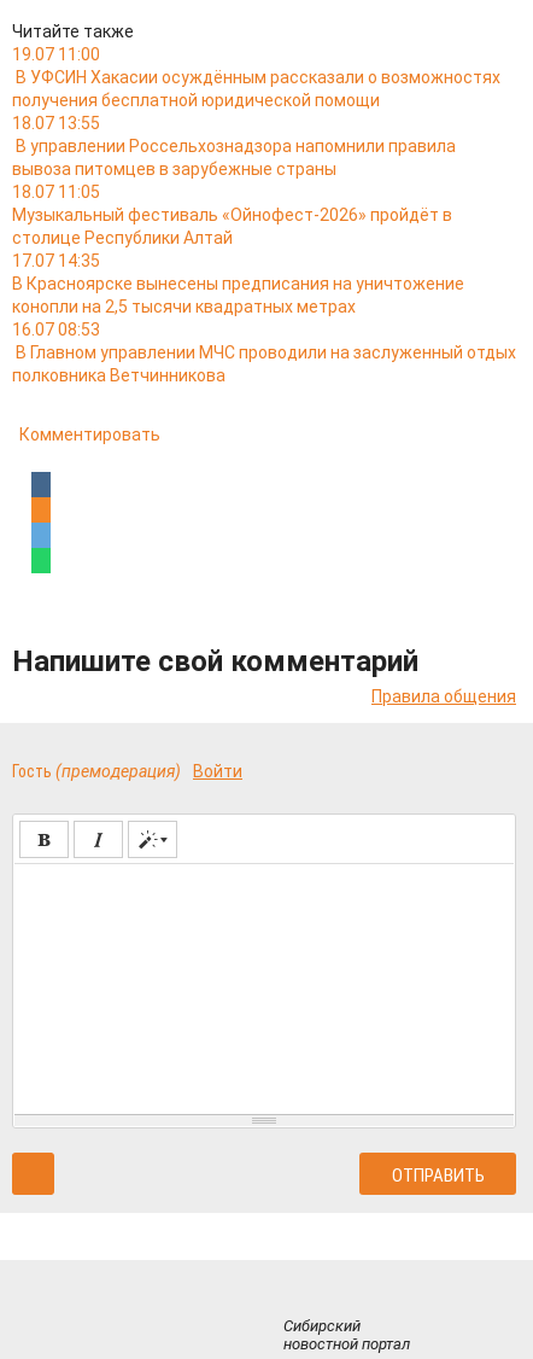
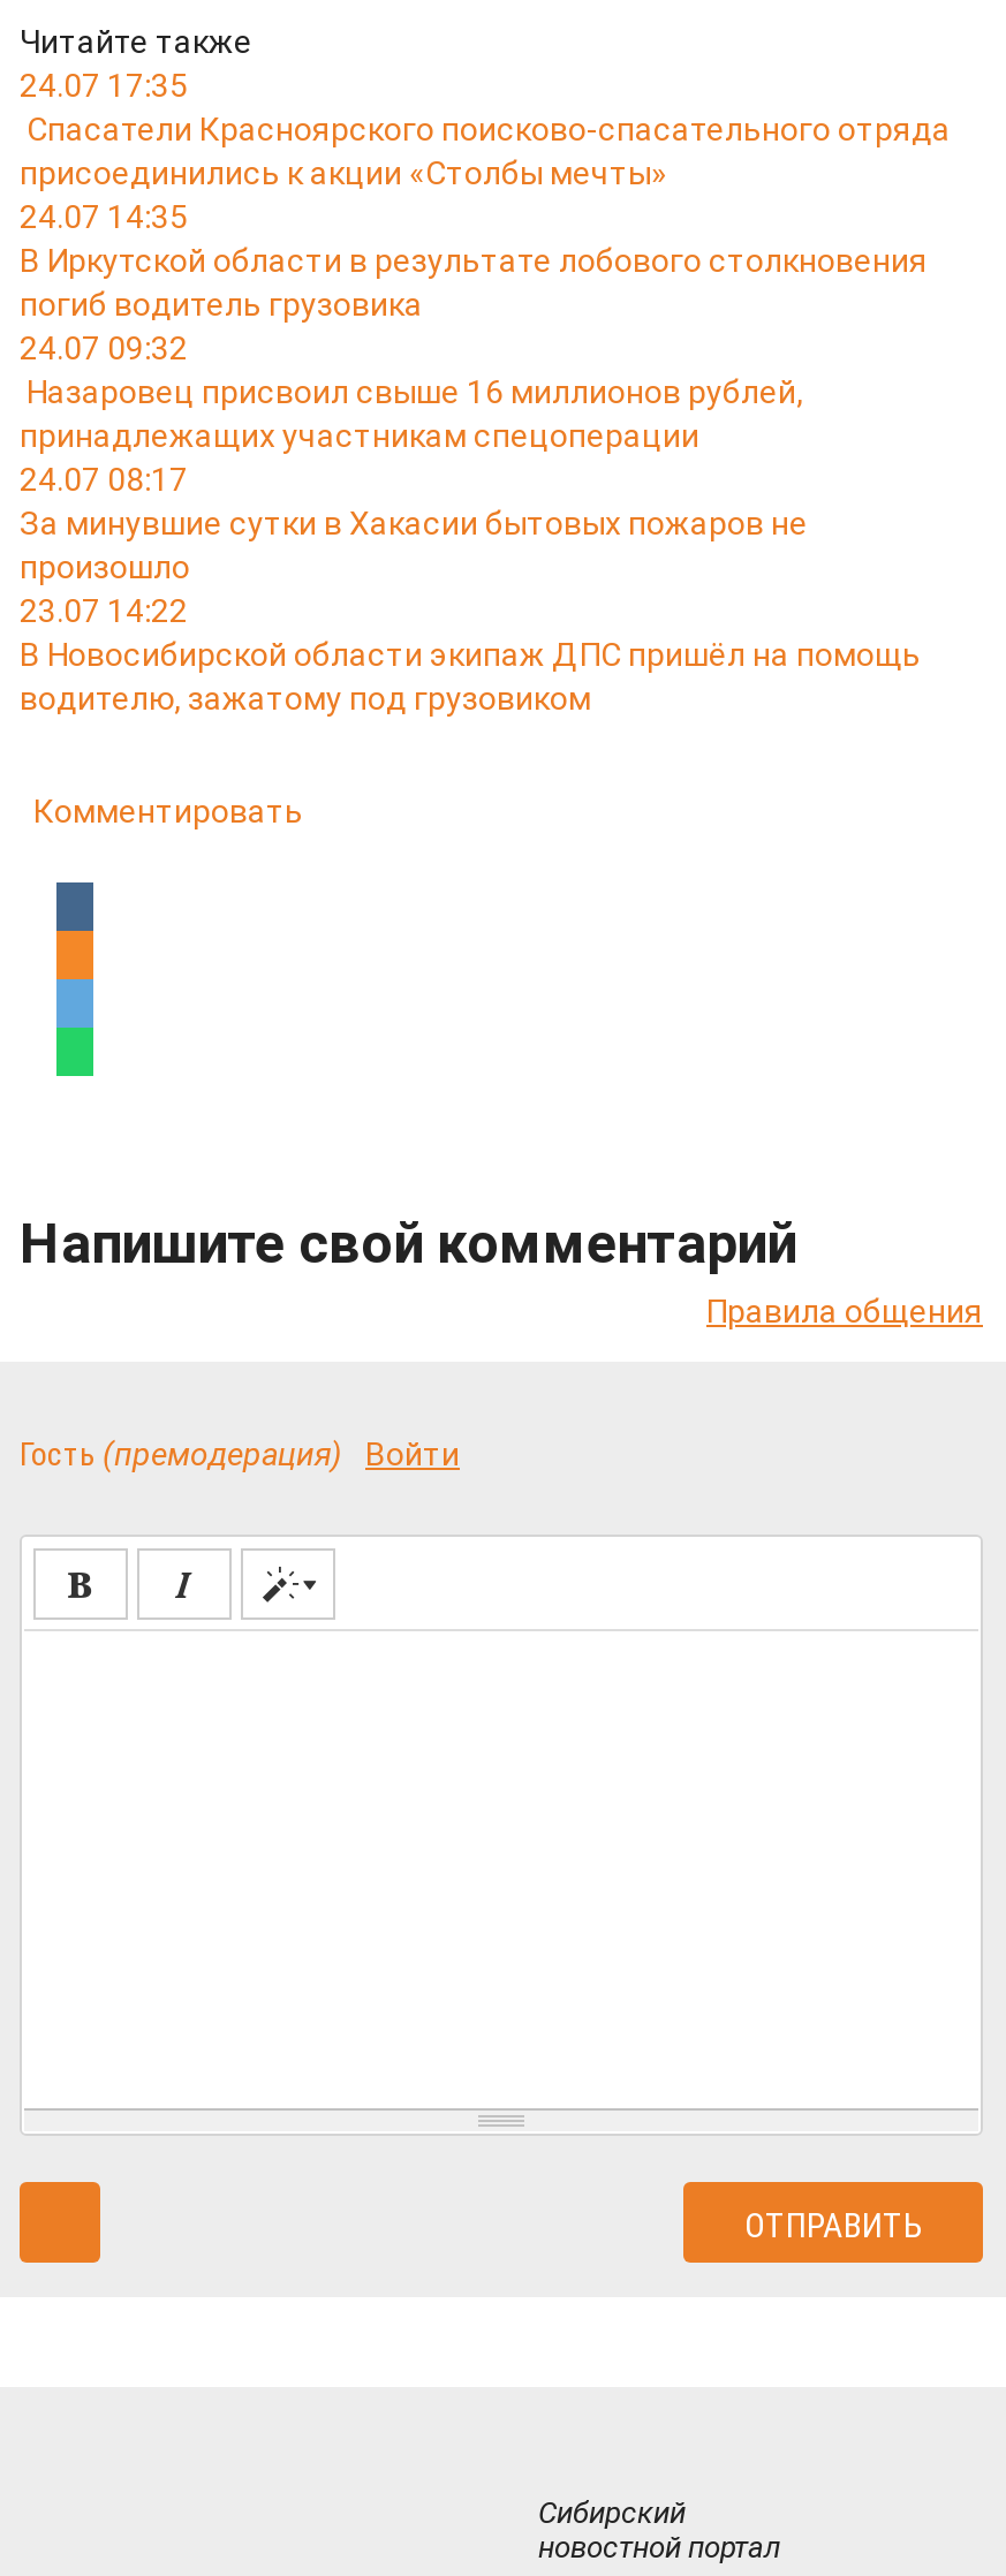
[12,45,516,385] 19.07 11:00 | В УФСИН Хакасии осуждённым рассказали о возможностях | получения бесплатной юридической помощи | 18.07 13:55 | В управлении Россельхознадзора напомнили правила | вывоза питомцев в зарубежные страны | 18.07 11:05 | Музыкальный фестиваль «Ойнофест-2026» пройдёт в | столице Республики Алтай | 17.07 14:35 | В Красноярске вынесены предписания на уничтожение | конопли на 2,5 тысячи квадратных метрах | 16.07 08:53 | В Главном управлении МЧС проводили на заслуженный отдых | полковника Ветчинникова -> [20,67,951,717] 24.07 17:35 | Спасатели Красноярского поисково-спасательного отряда | присоединились к акции «Столбы мечты» | 24.07 14:35 | В Иркутской области в результате лобового столкновения | погиб водитель грузовика | 24.07 09:32 | Назаровец присвоил свыше 16 миллионов рублей, | принадлежащих участникам спецоперации | 24.07 08:17 | За минувшие сутки в Хакасии бытовых пожаров не | произошло | 23.07 14:22 | В Новосибирской области экипаж ДПС пришёл на помощь | водителю, зажатому под грузовиком

